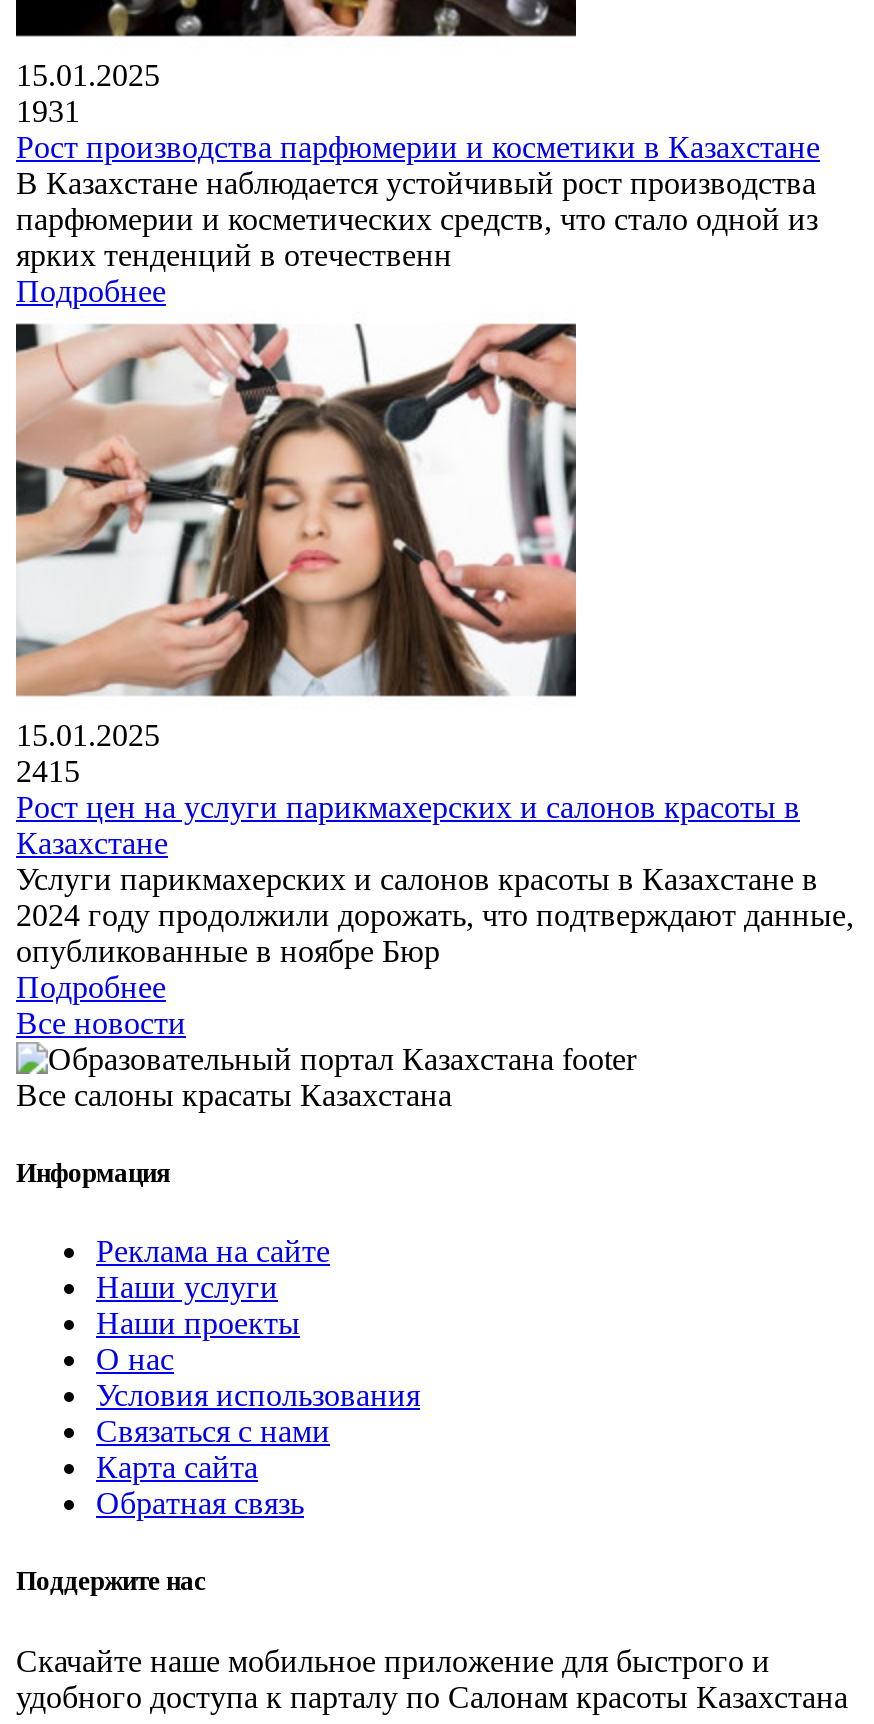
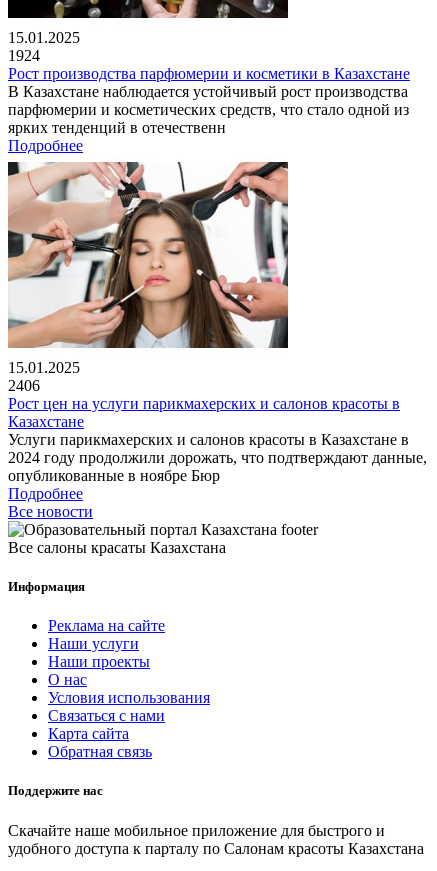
[16,94,80,128] 1931 -> [8,47,40,64] 1924
[16,754,80,788] 2415 -> [8,377,40,394] 2406

